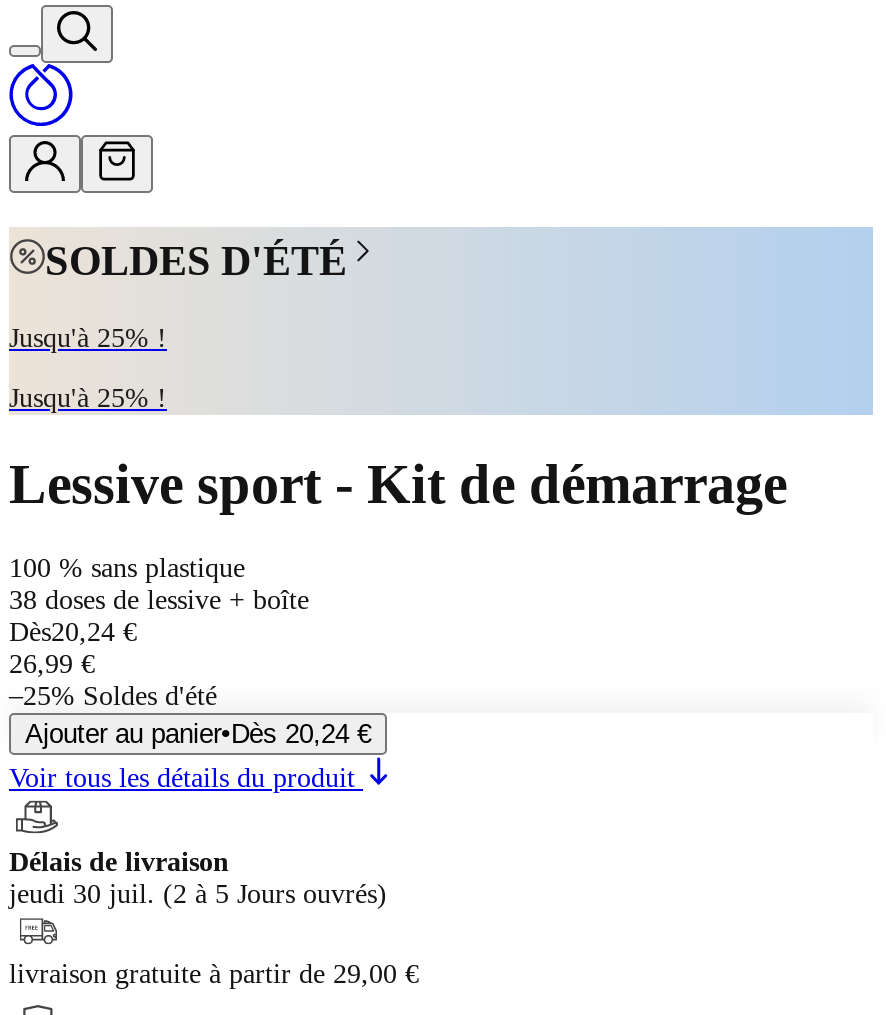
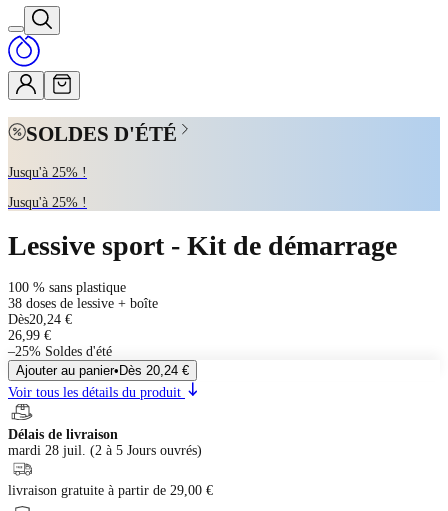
[9,880,387,910] jeudi 30 juil. (2 à 5 Jours ouvrés) -> [8,443,202,458] mardi 28 juil. (2 à 5 Jours ouvrés)

